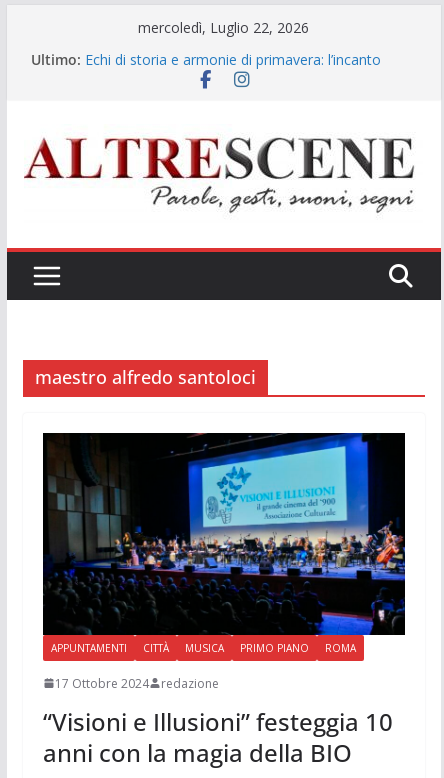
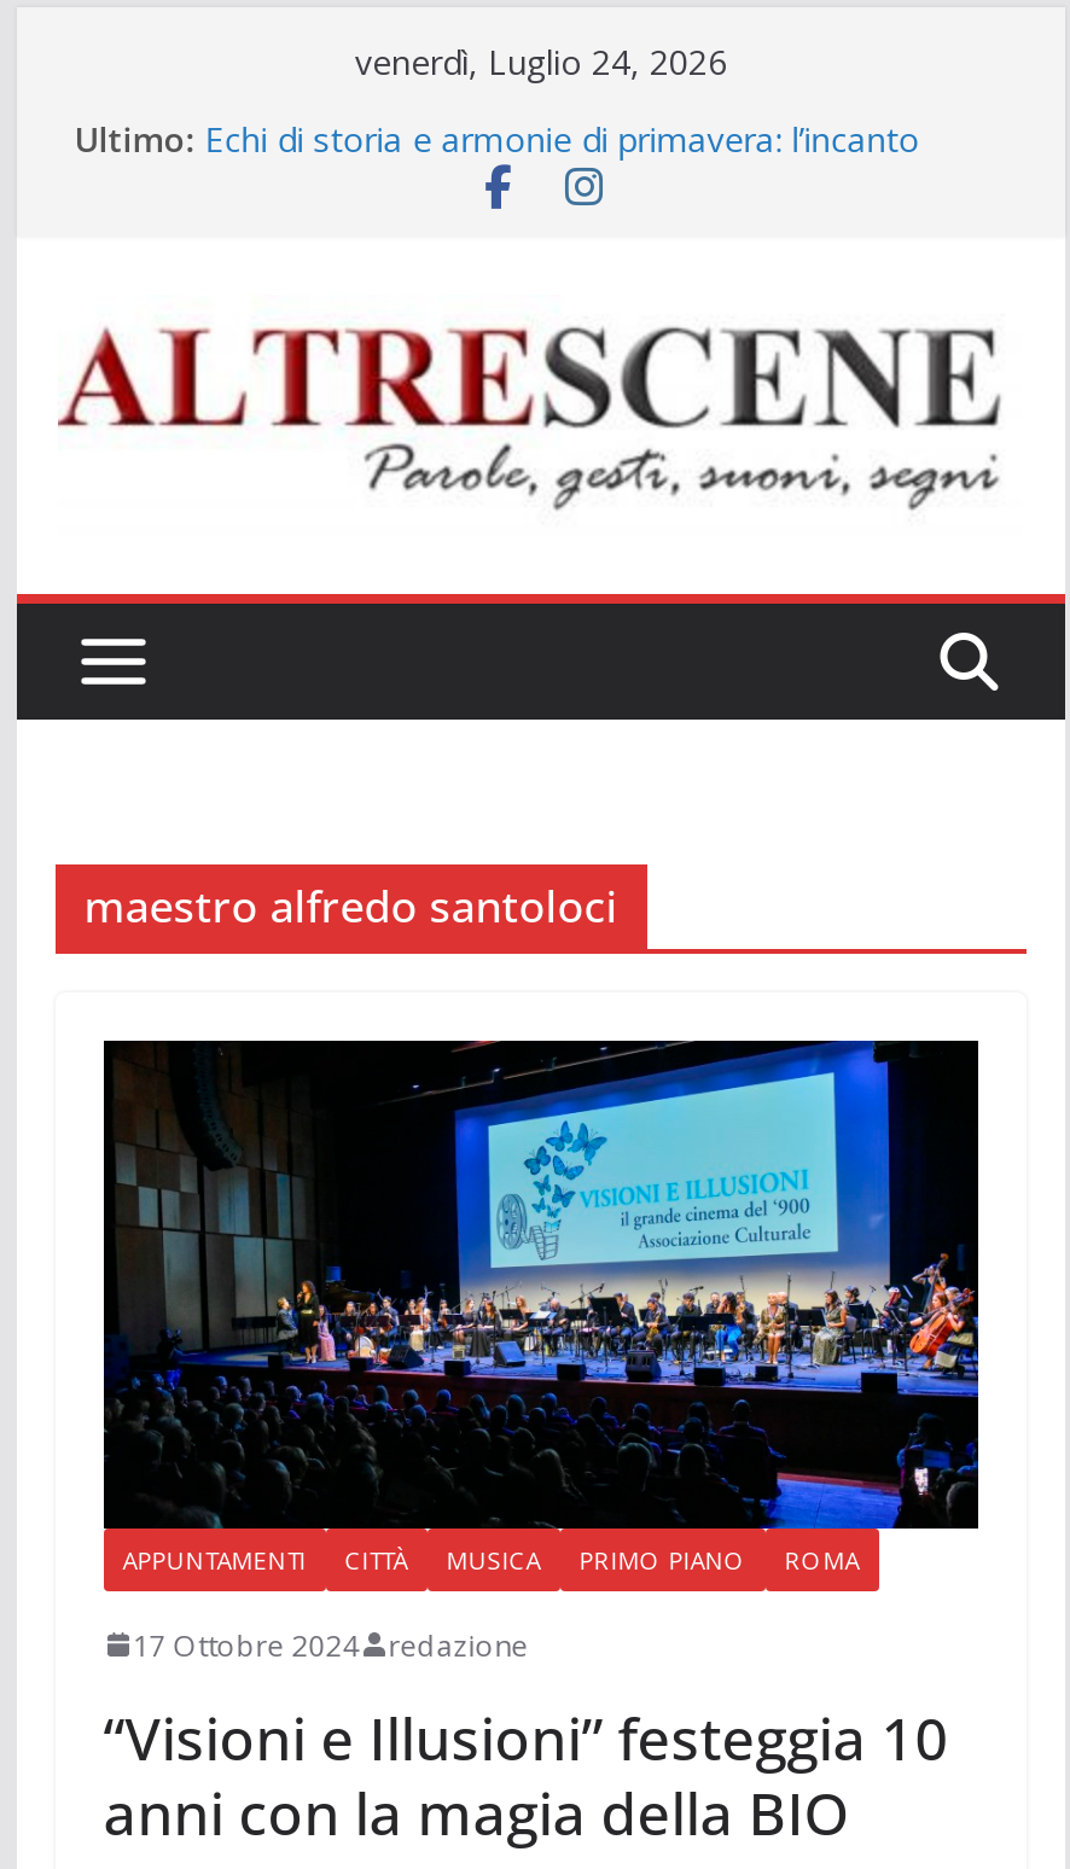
[138,18,309,37] mercoledì, Luglio 22, 2026 -> [355,39,727,85] venerdì, Luglio 24, 2026

